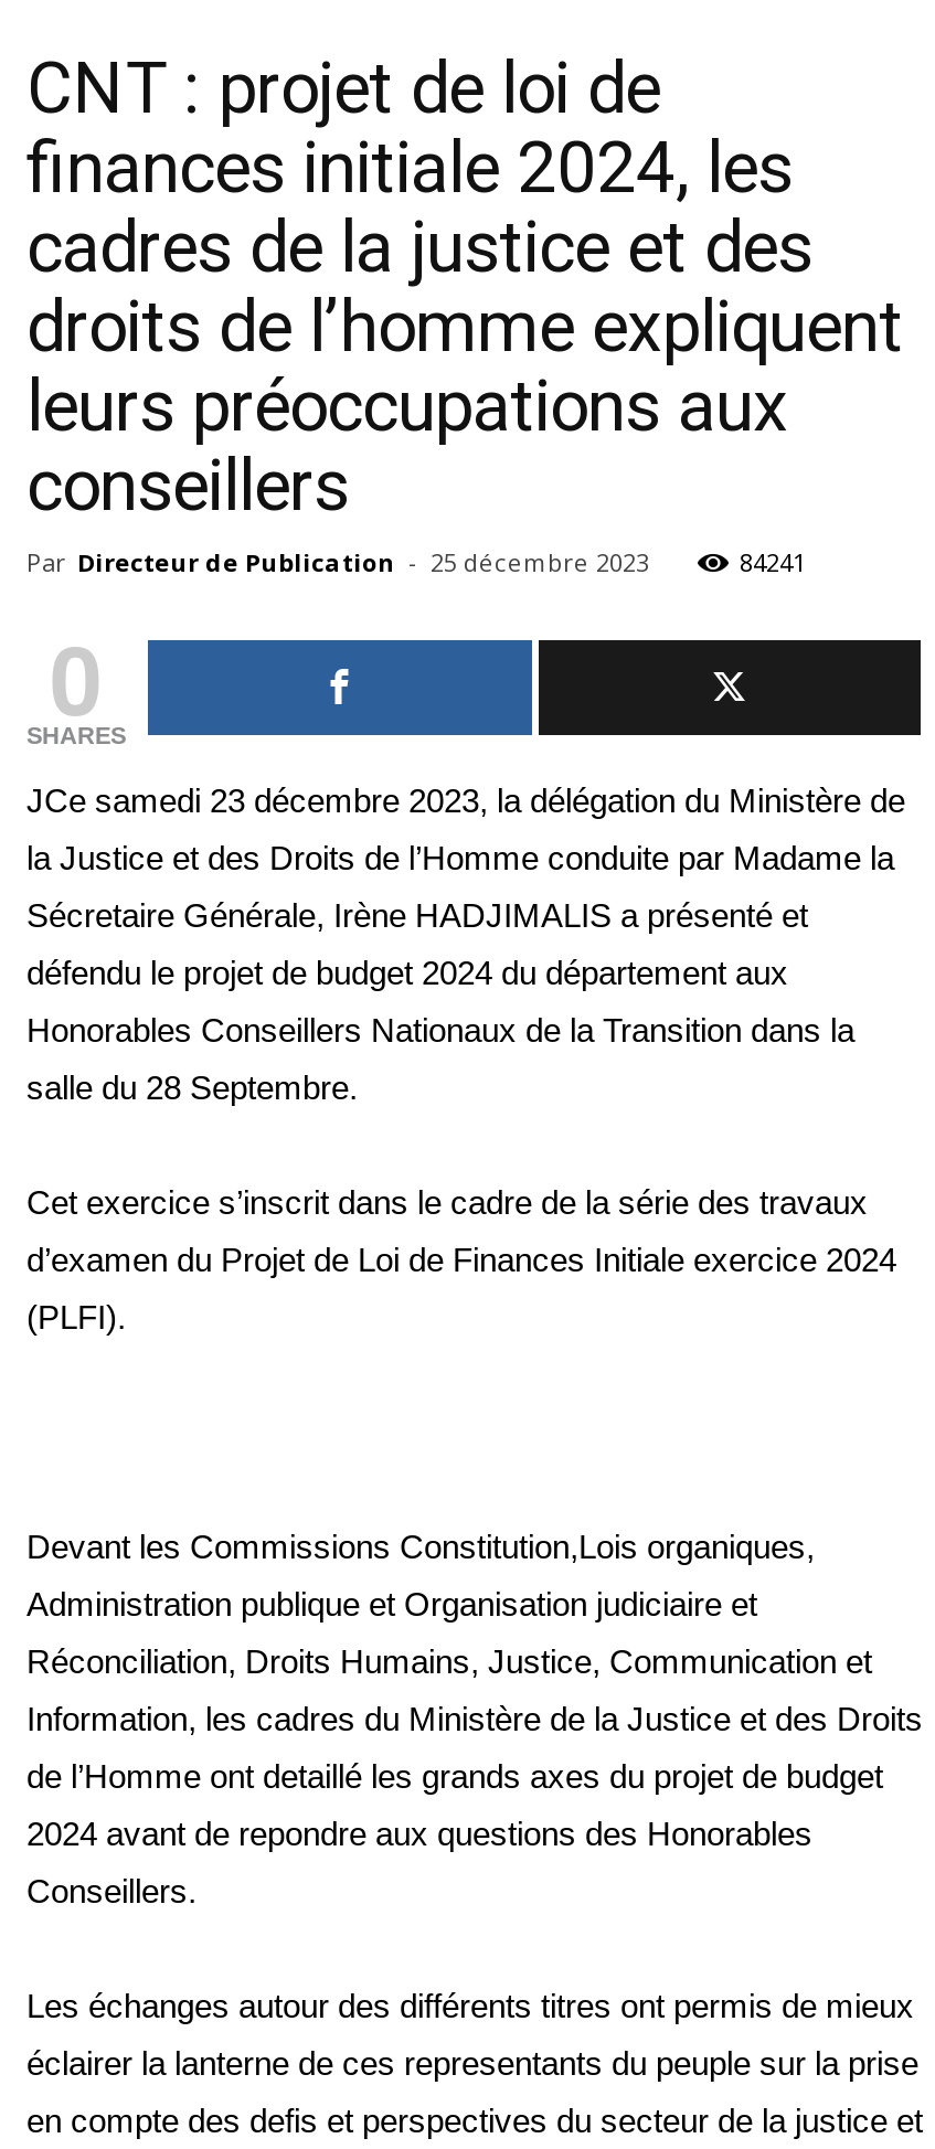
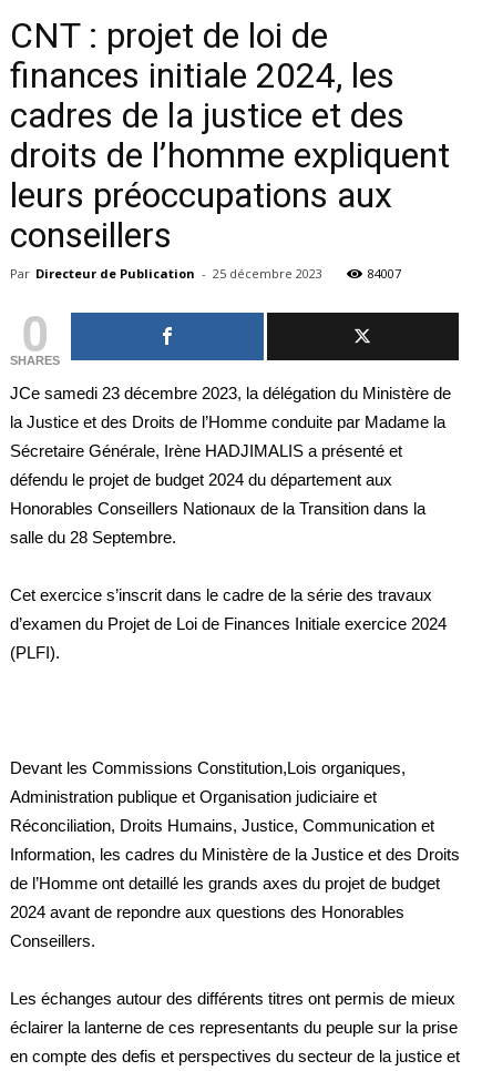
[740,545,806,578] 84241 -> [368,265,401,282] 84007

